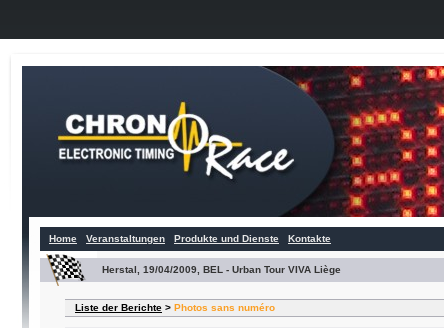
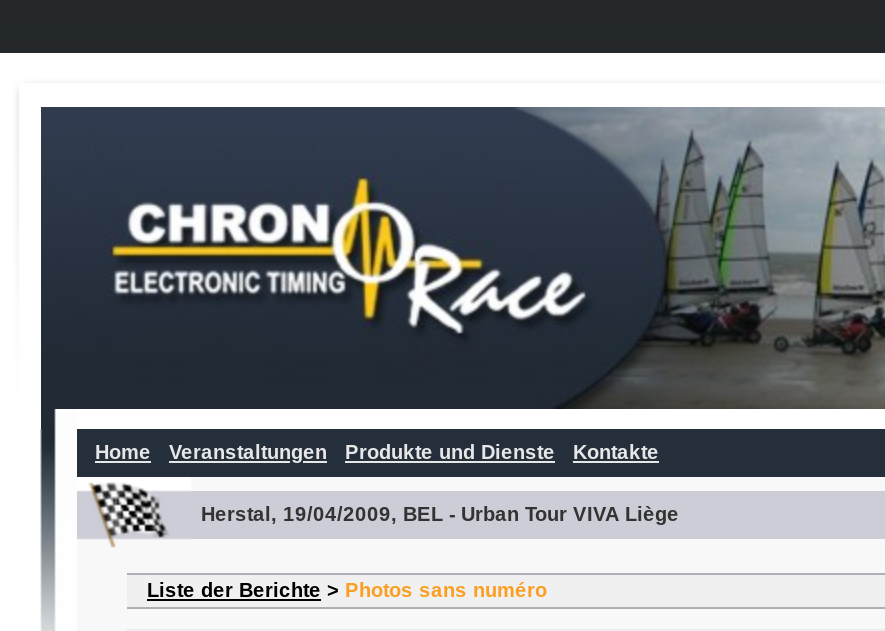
[266,65,441,218] [image] -> [525,105,879,411] [image]

